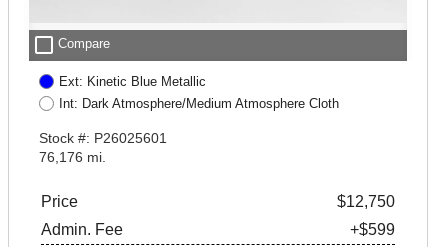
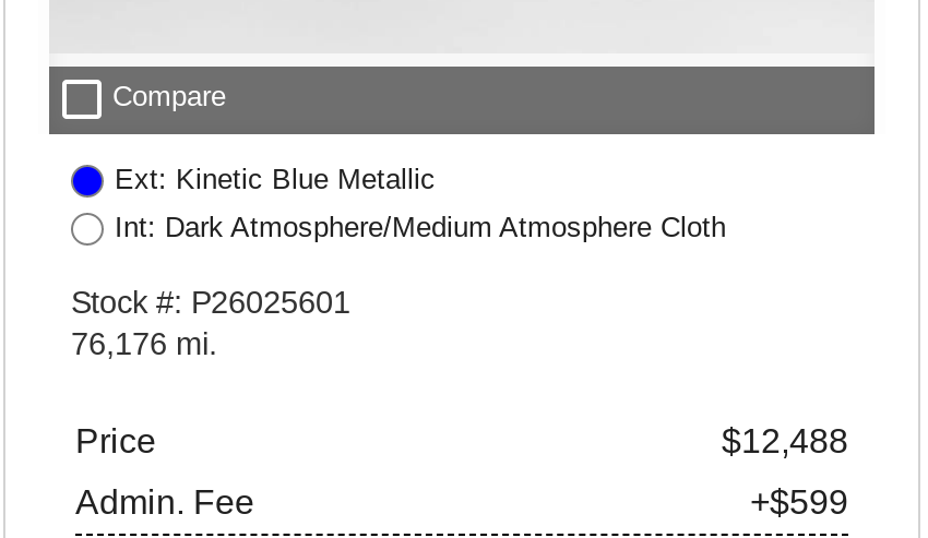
[337,193,395,210] $12,750 -> [722,423,848,461] $12,488

